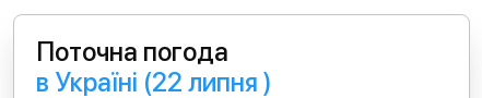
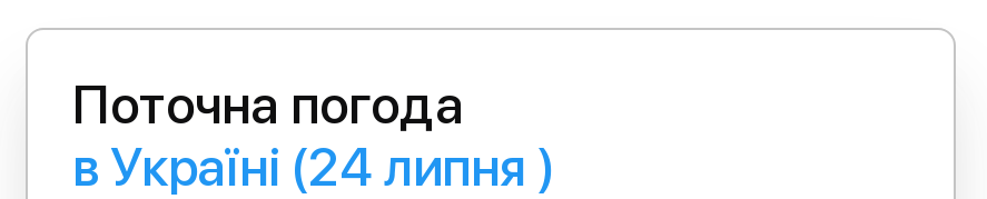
[36,66,272,98] в Україні (22 липня ) -> [72,135,555,199] в Україні (24 липня )

